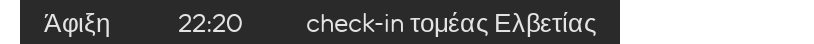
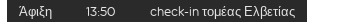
[178,8,242,38] 22:20 -> [86,4,115,19] 13:50

